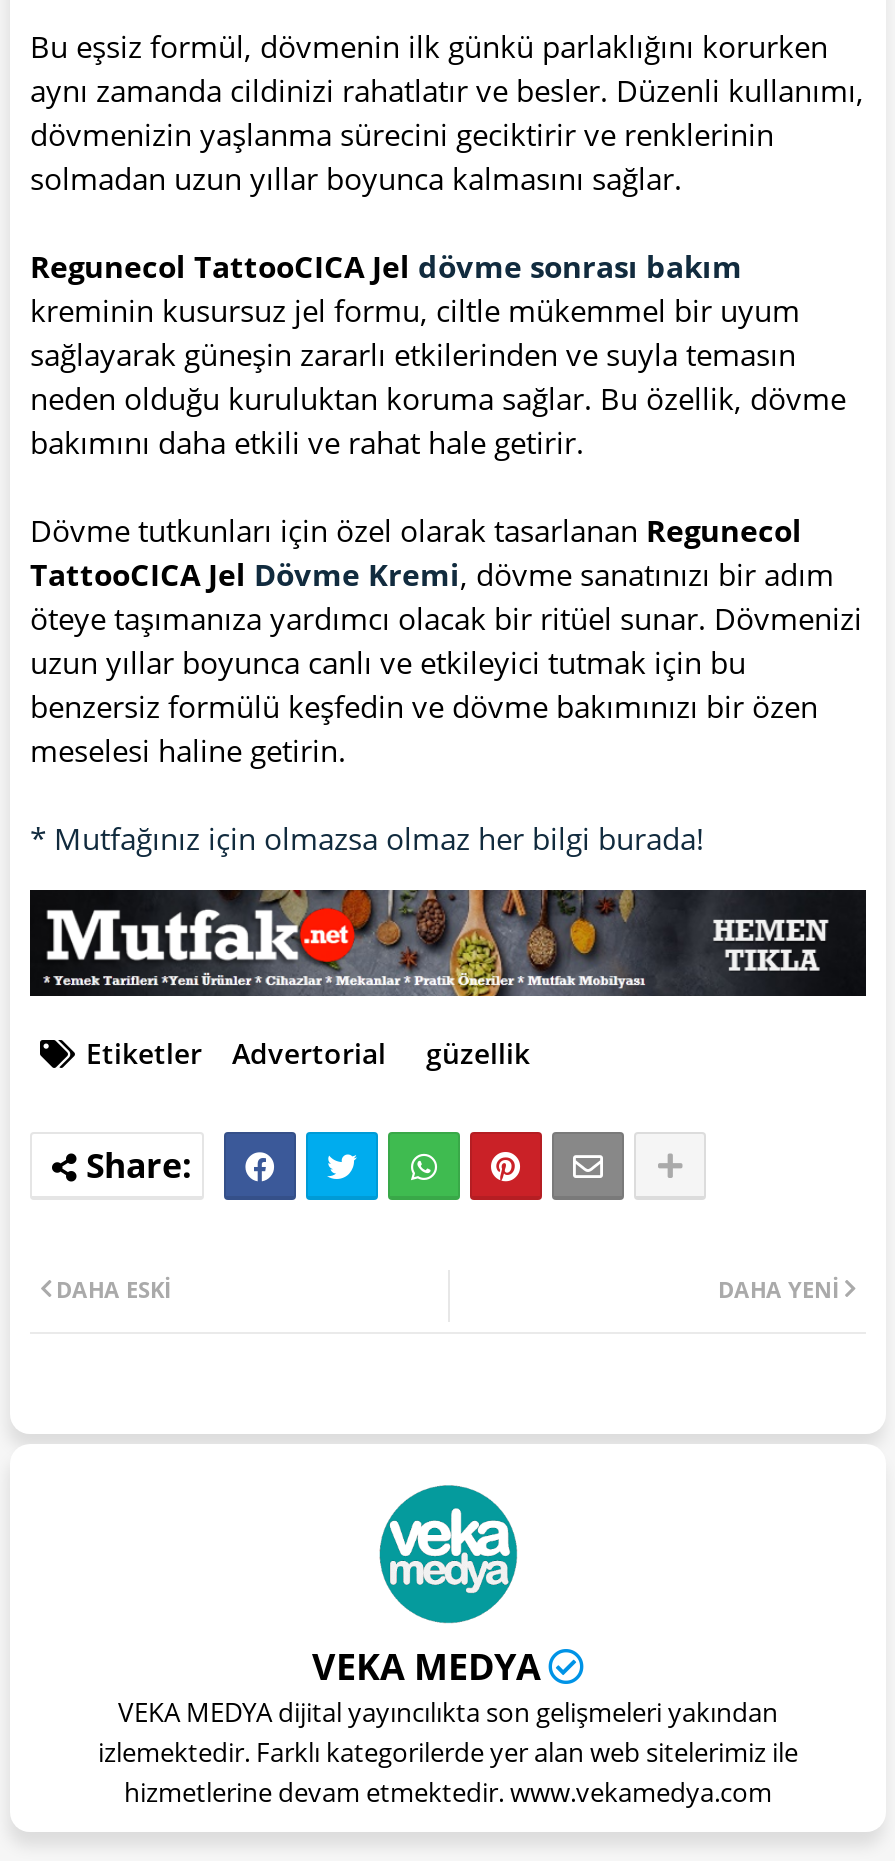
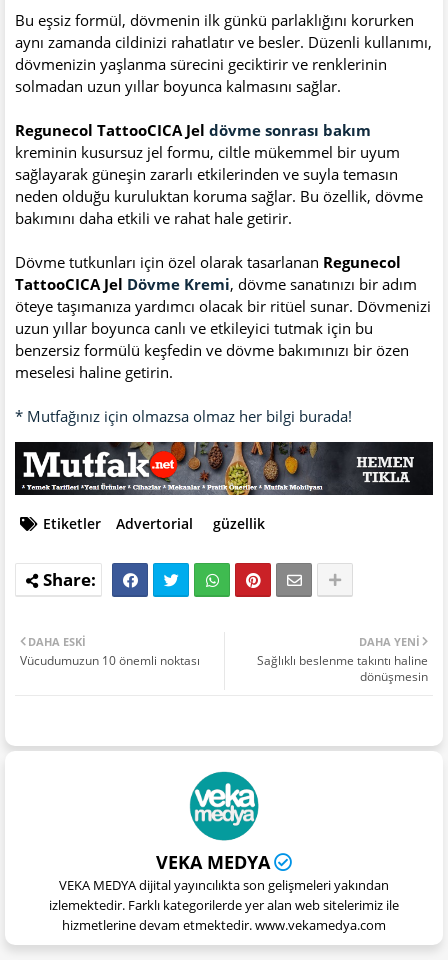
none -> [20,652,200,669] Vücudumuzun 10 önemli noktası
none -> [257,652,428,685] Sağlıklı beslenme takıntı haline | dönüşmesin

